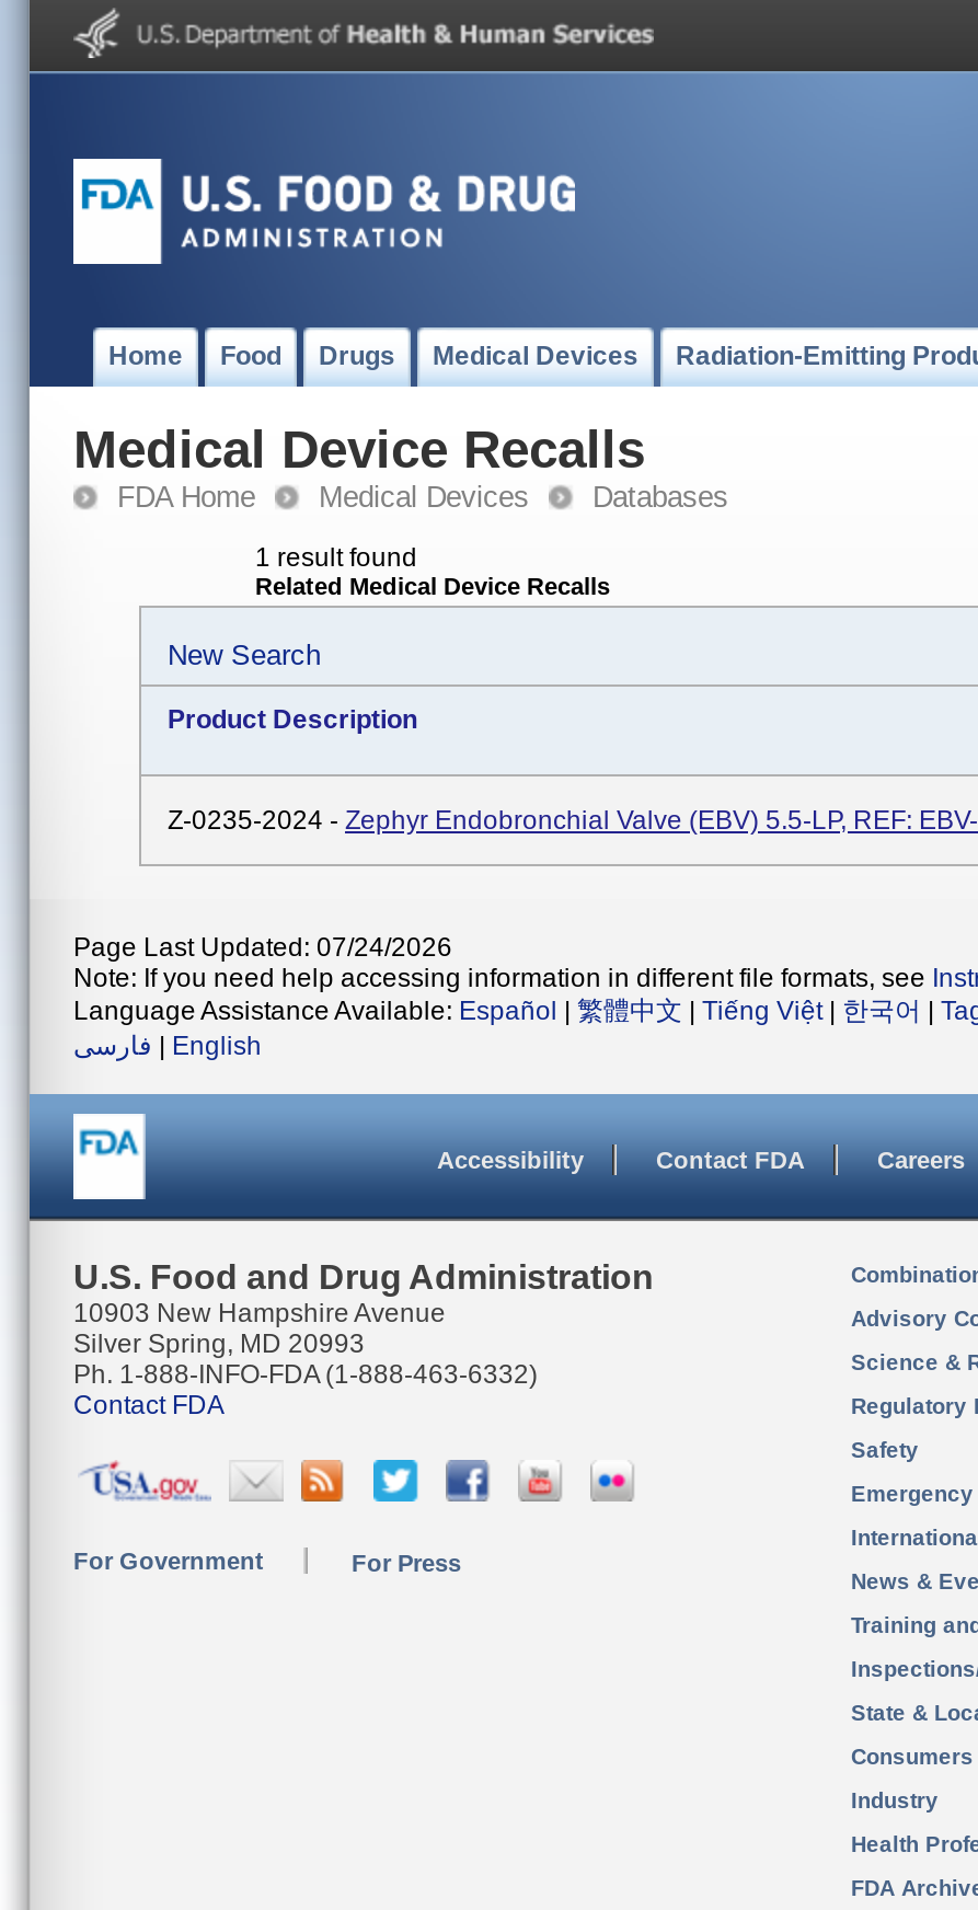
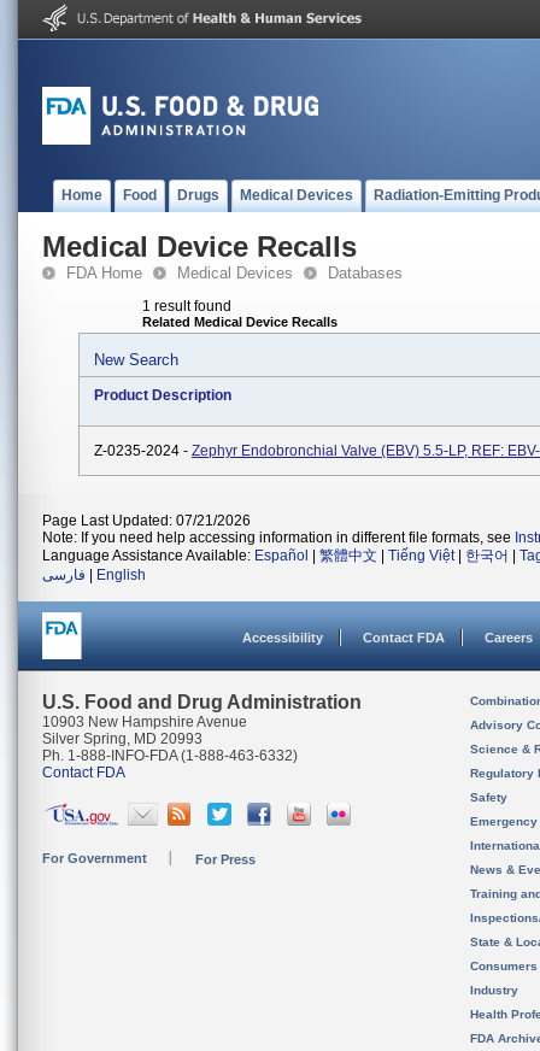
[73,932,452,963] Page Last Updated: 07/24/2026 -> [42,512,251,529] Page Last Updated: 07/21/2026

